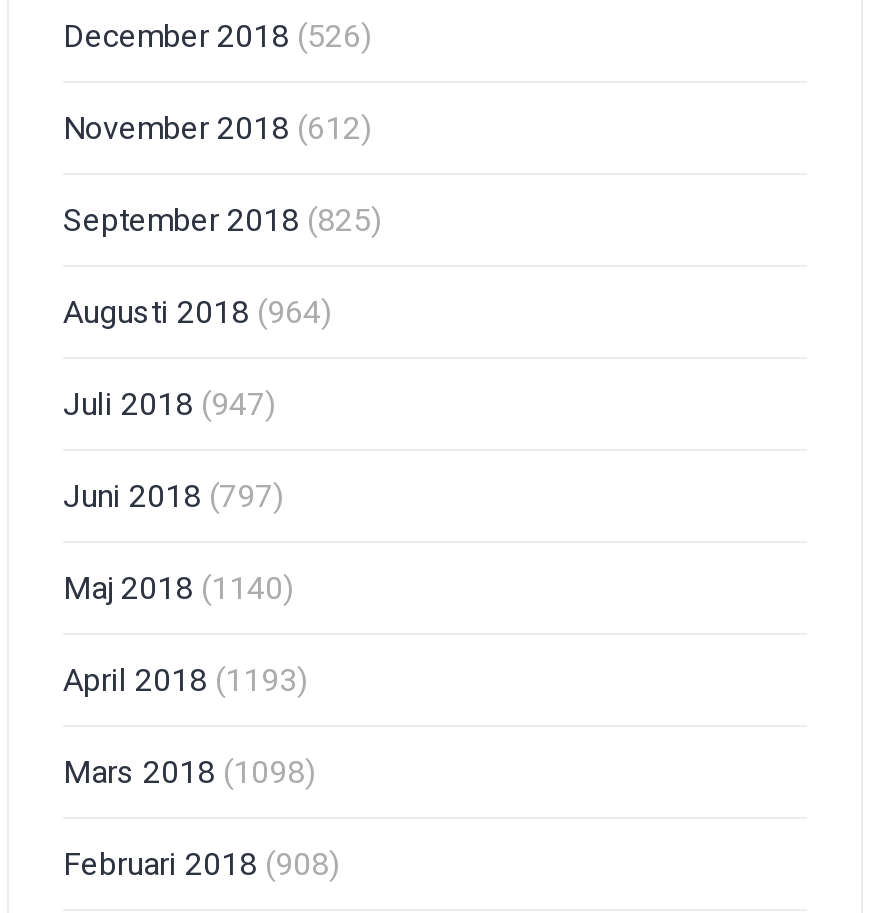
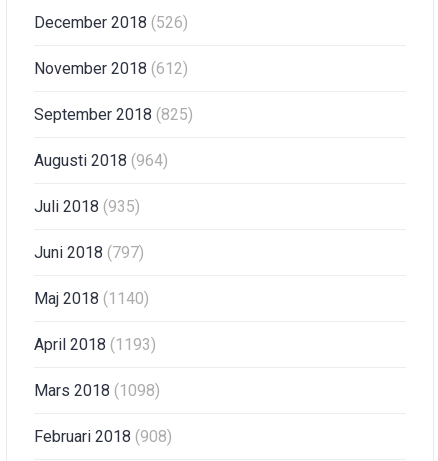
[63,385,275,423] Juli 2018 (947) -> [34,197,140,216] Juli 2018 (935)

